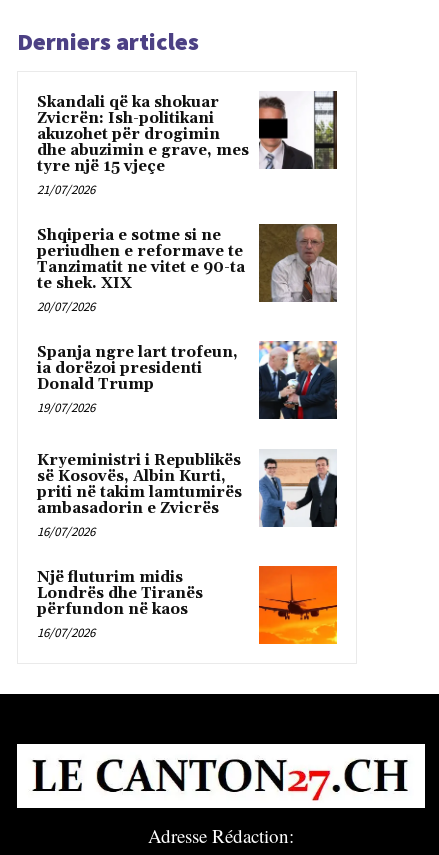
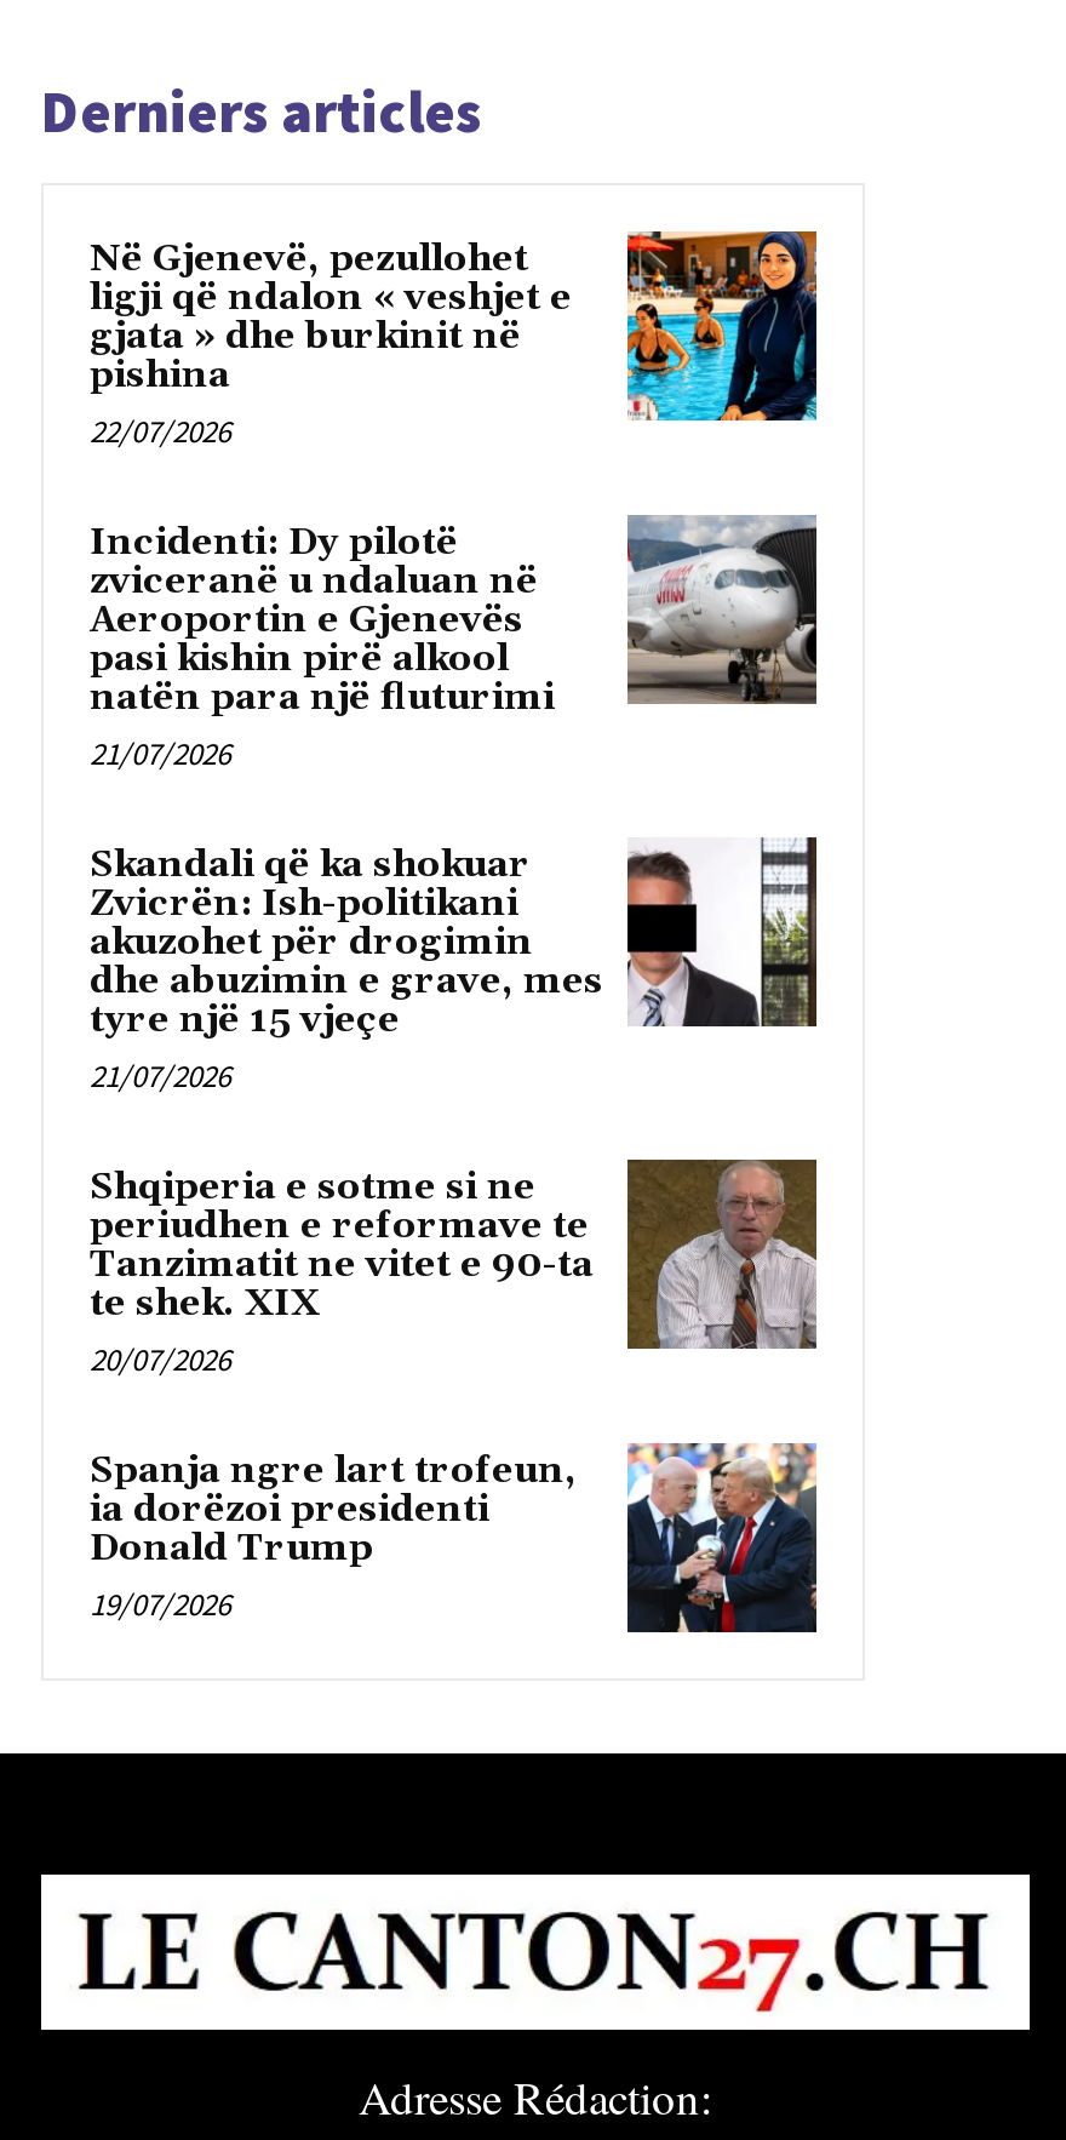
none -> [90,230,819,773] [image] | Në Gjenevë, pezullohet | ligji që ndalon « veshjet e | gjata » dhe burkinit në | pishina | 22/07/2026 | Incidenti: Dy pilotë | zviceranë u ndaluan në | Aeroportin e Gjenevës | pasi kishin pirë alkool | natën para një fluturimi | 21/07/2026
none -> [625,514,819,708] [image]
moved [37,90,338,416] -> [90,834,819,1624]: [image] | Skandali që ka shokuar | Zvicrën: Ish-politikani | ... | Donald Trump | 19/07/2026
[37,450,338,641] [image] | Kryeministri i Republikës | së Kosovës, Albin Kurti, | priti në takim lamtumirës | ambasadorin e Zvicrës | 16/07/2026 | Një fluturim midis | Londrës dhe Tiranës | përfundon në kaos | 16/07/2026 -> none
[258,565,338,645] [image] -> none

